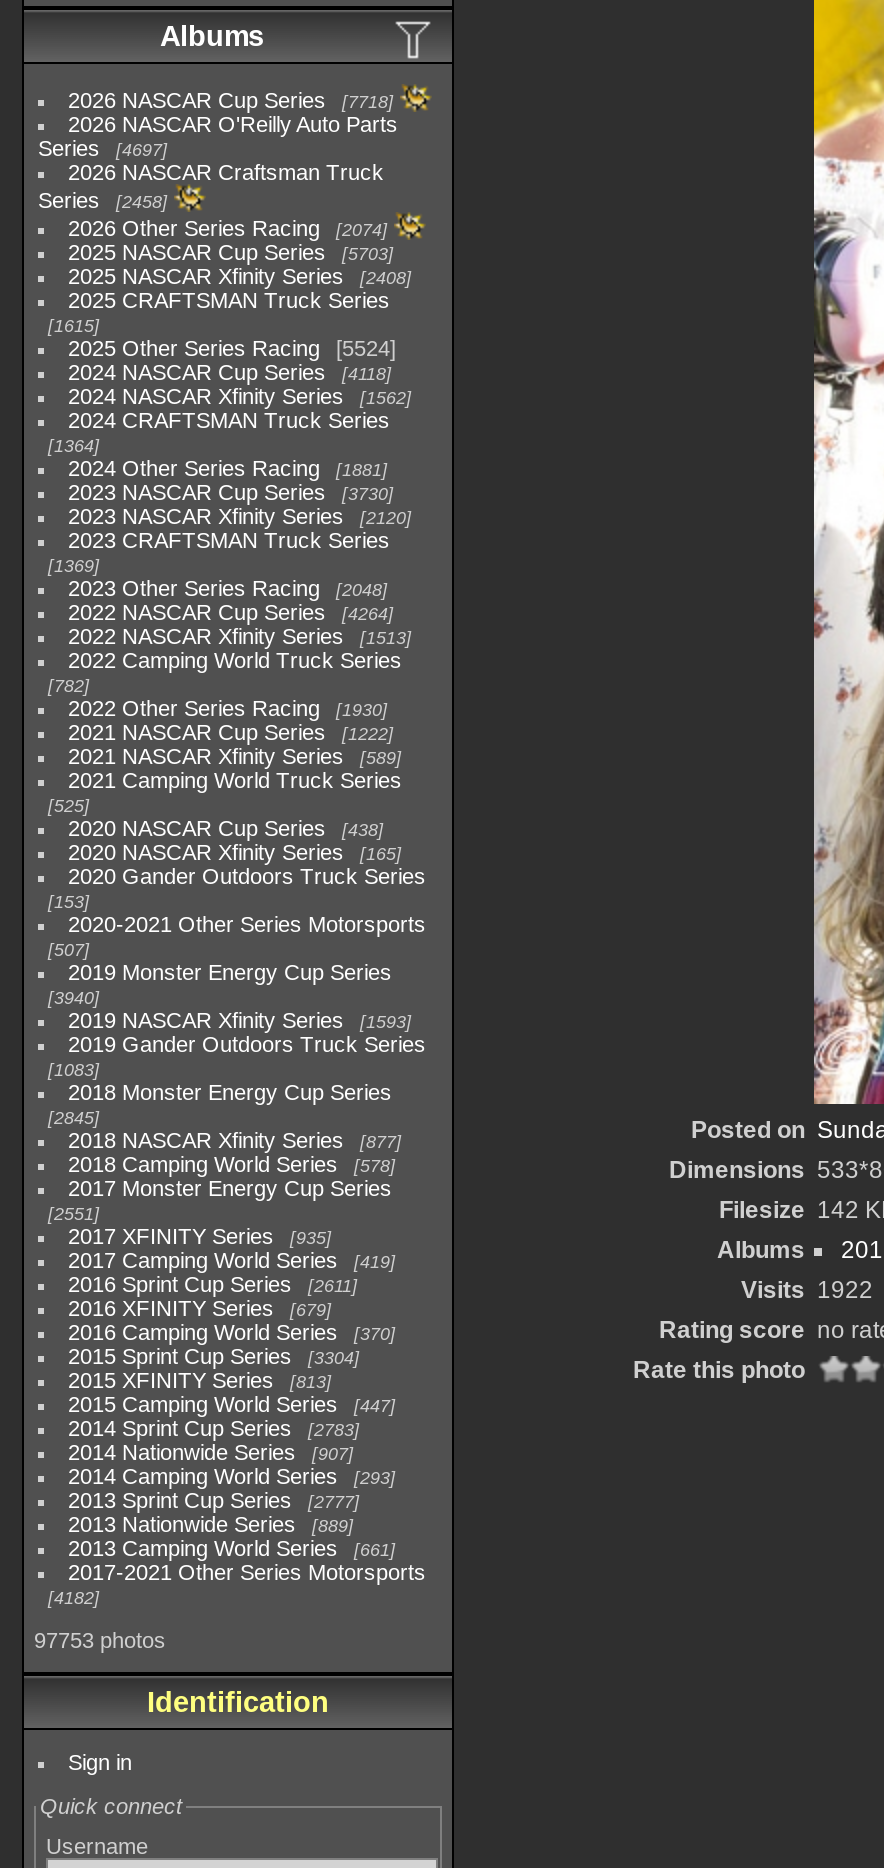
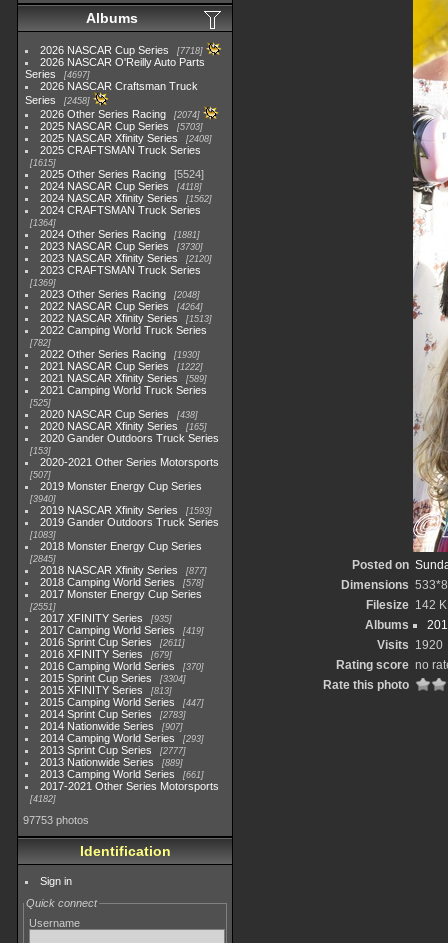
[741,1276,873,1304] Visits 1922 -> [376,638,442,652] Visits 1920

